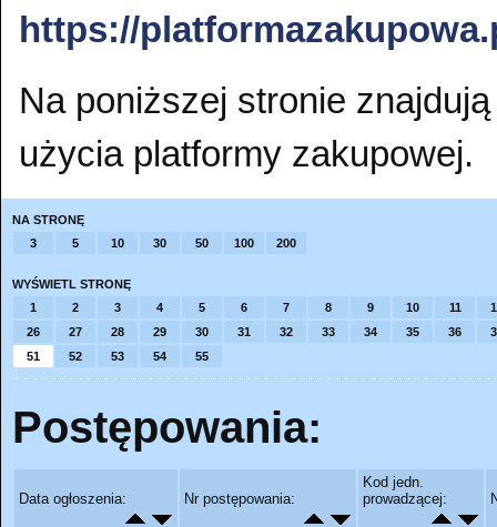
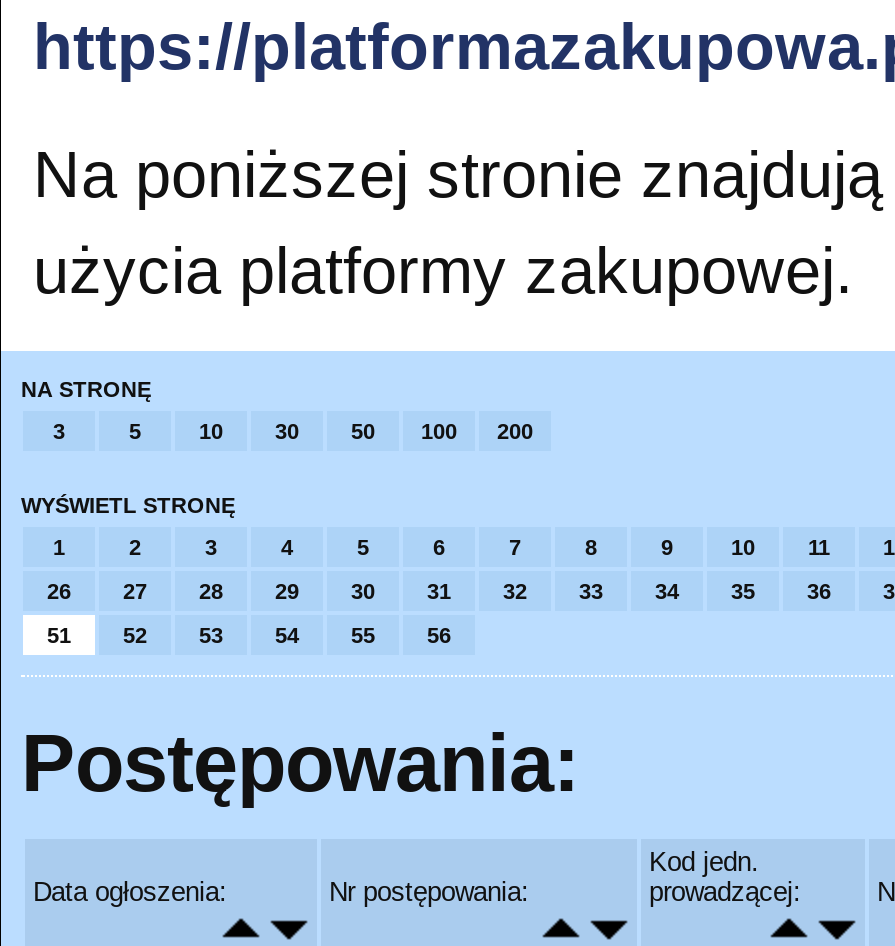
none -> [427,622,451,646] 56

